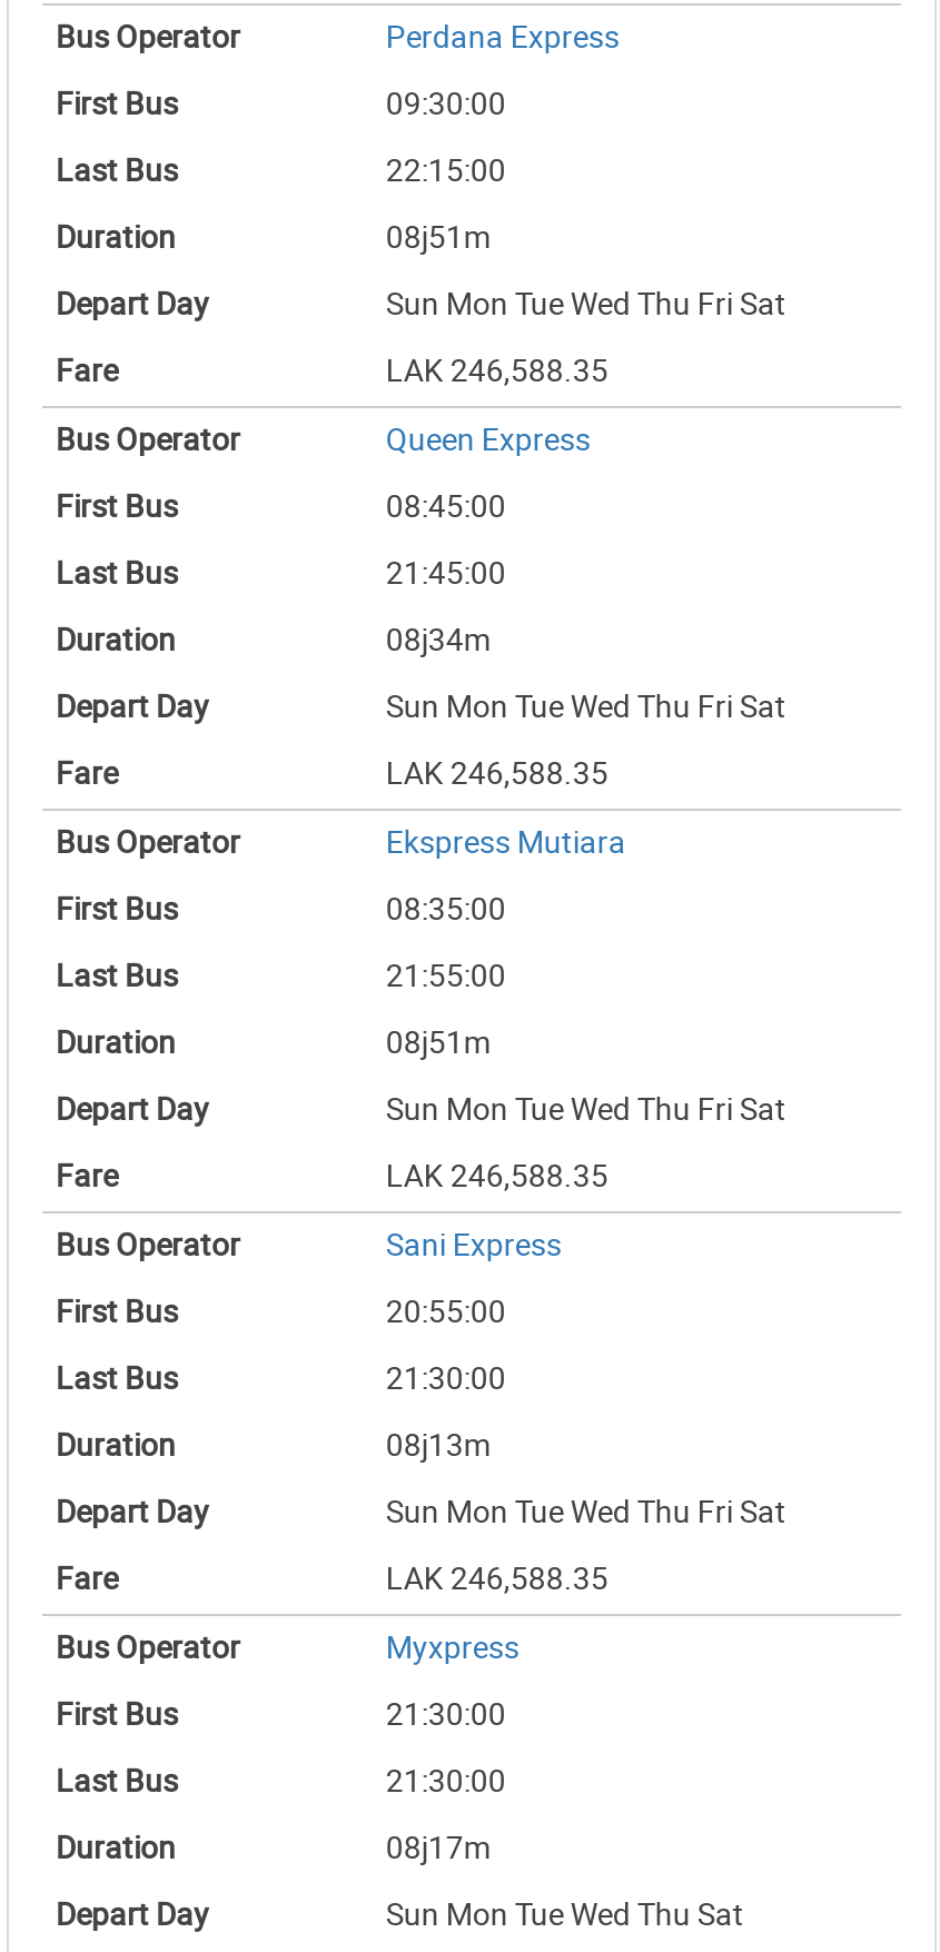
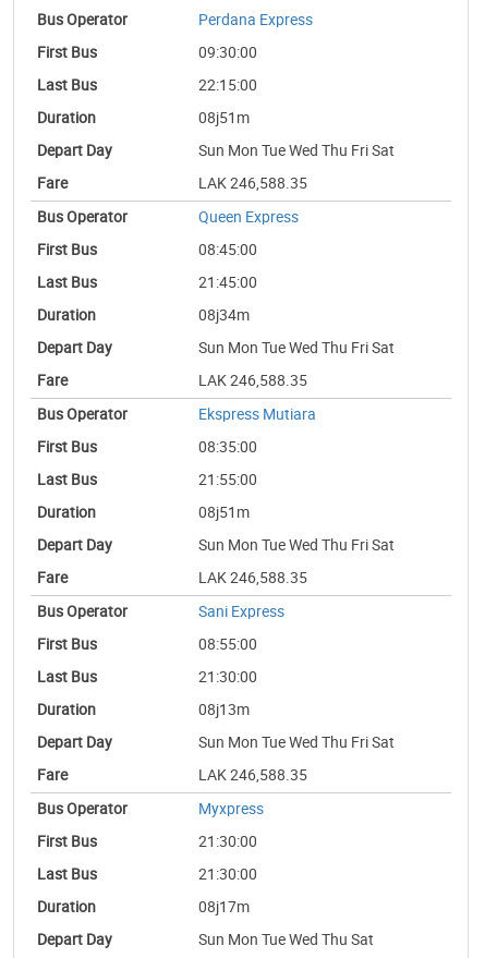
[386,1294,506,1331] 20:55:00 -> [199,635,258,654] 08:55:00

